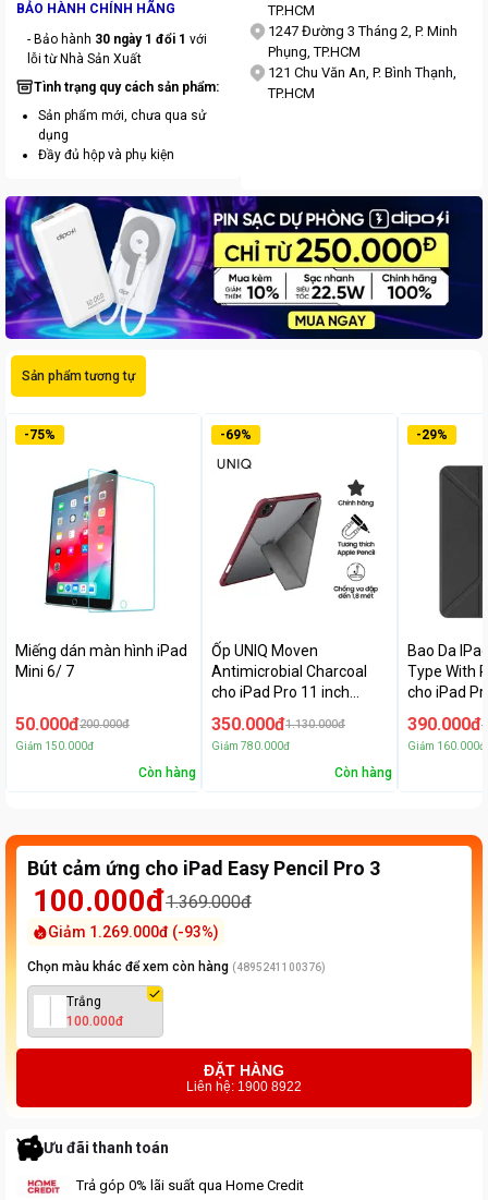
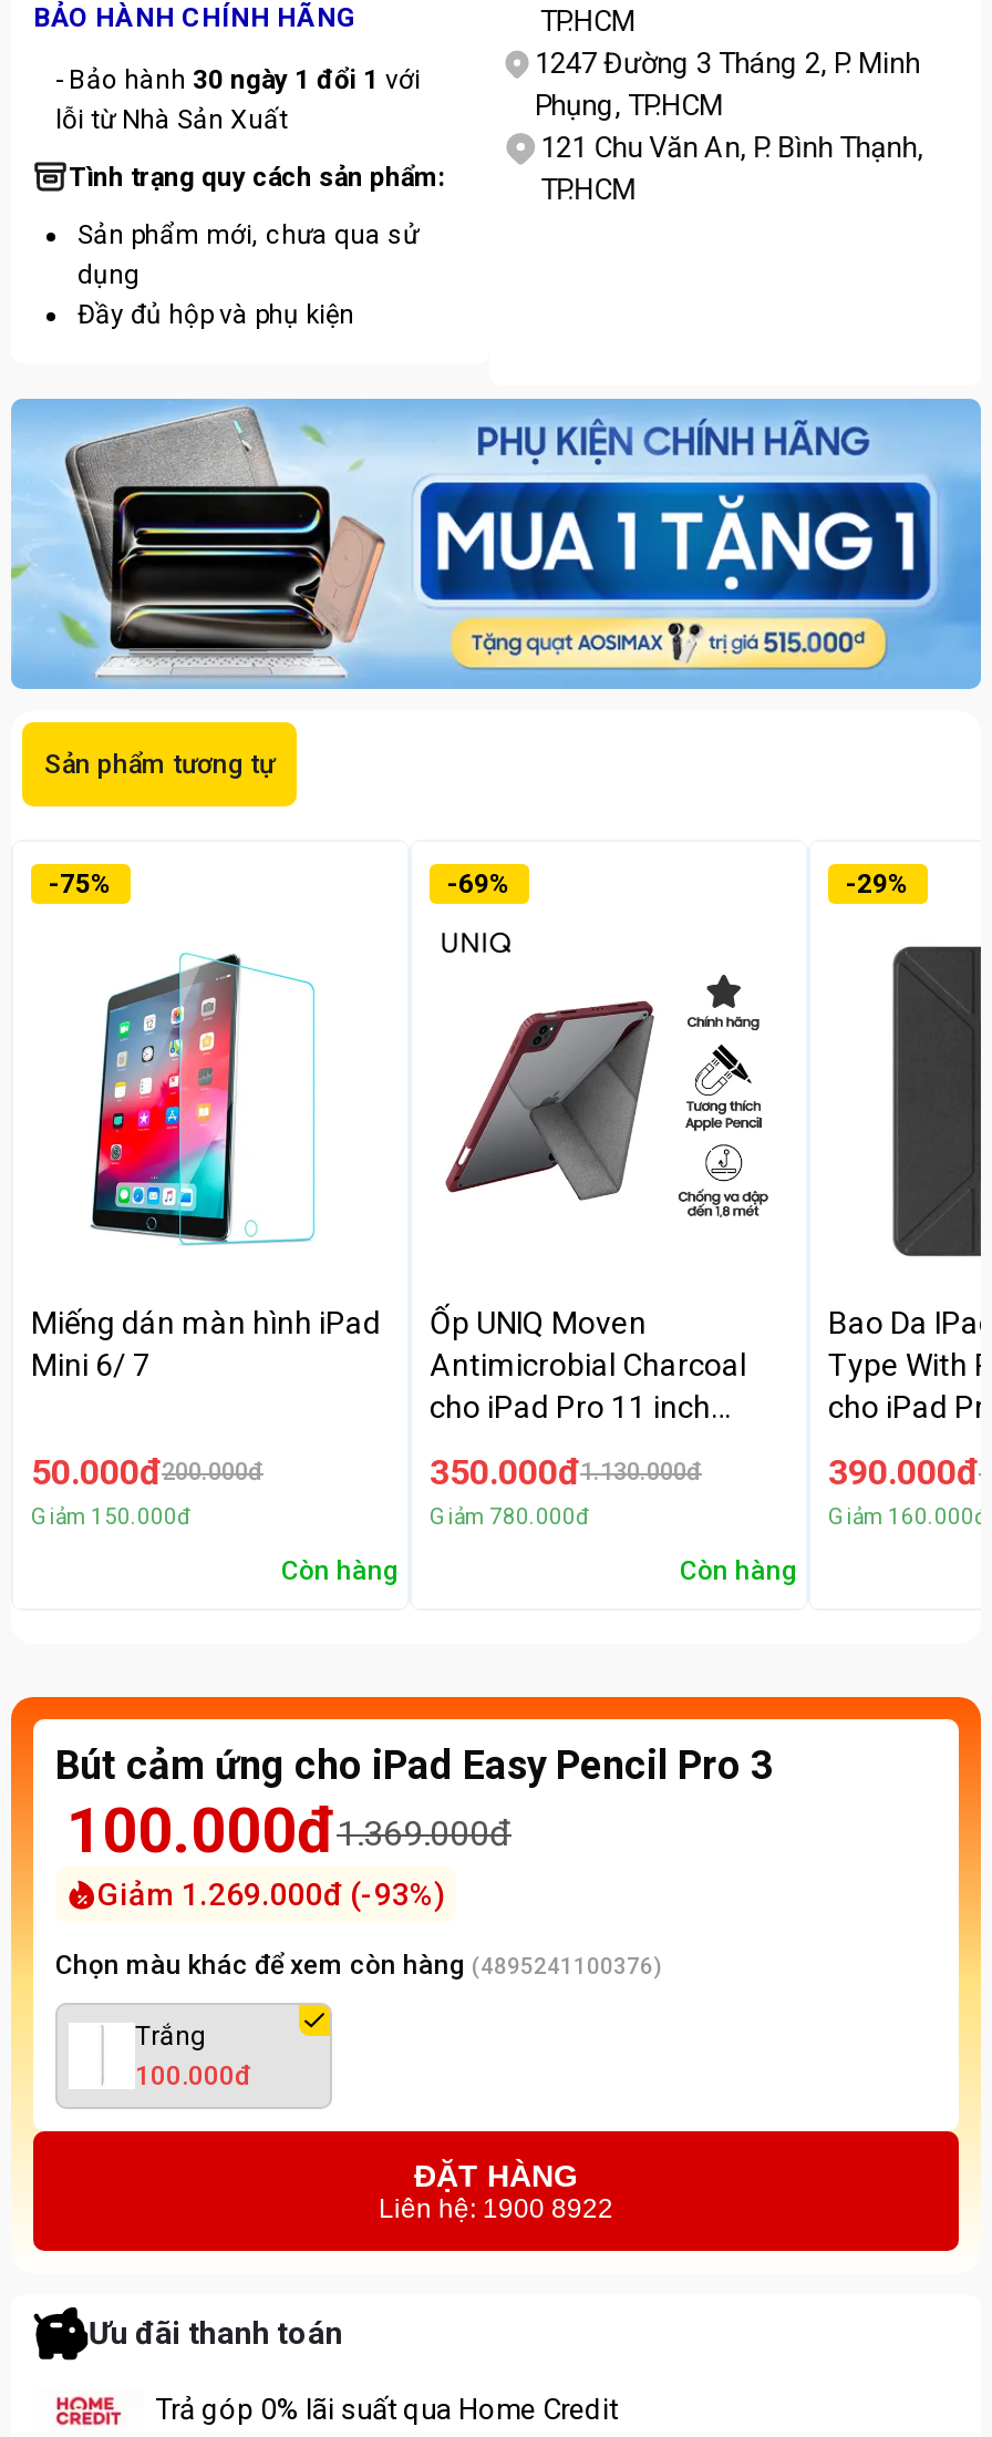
[4,195,484,340] [image] -> [9,397,983,691] [image]

